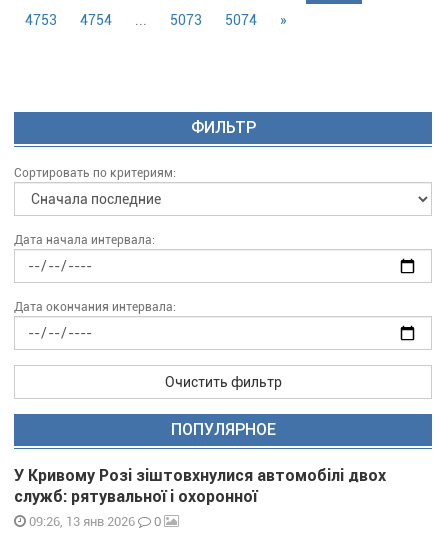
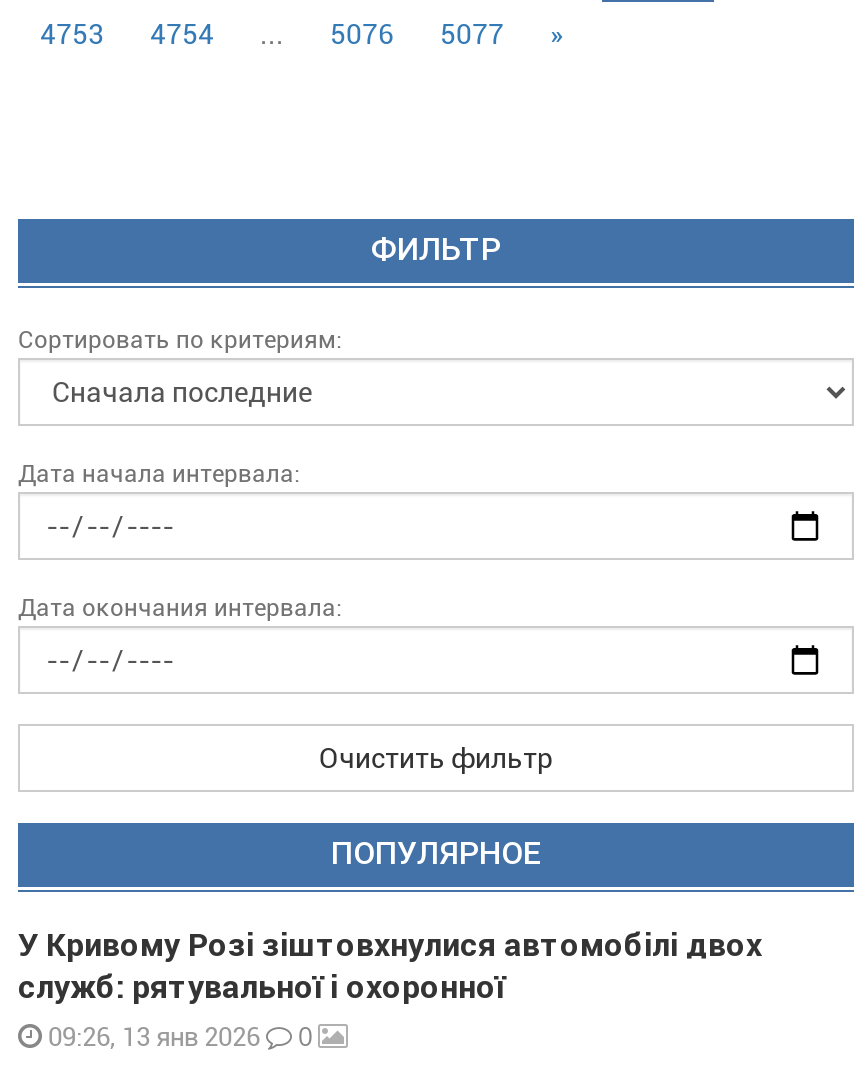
[170,12,202,28] 5073 -> [330,19,394,51] 5076
[225,12,257,28] 5074 -> [440,19,504,51] 5077

